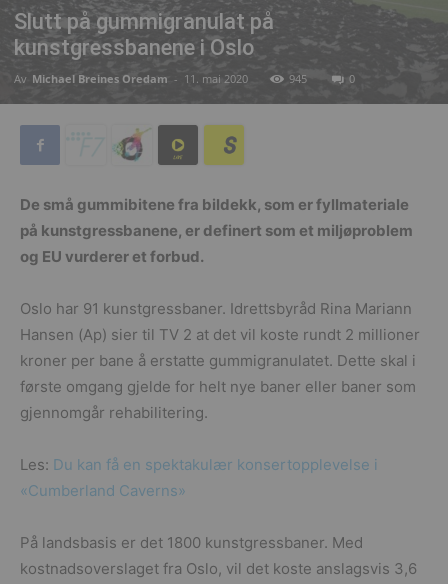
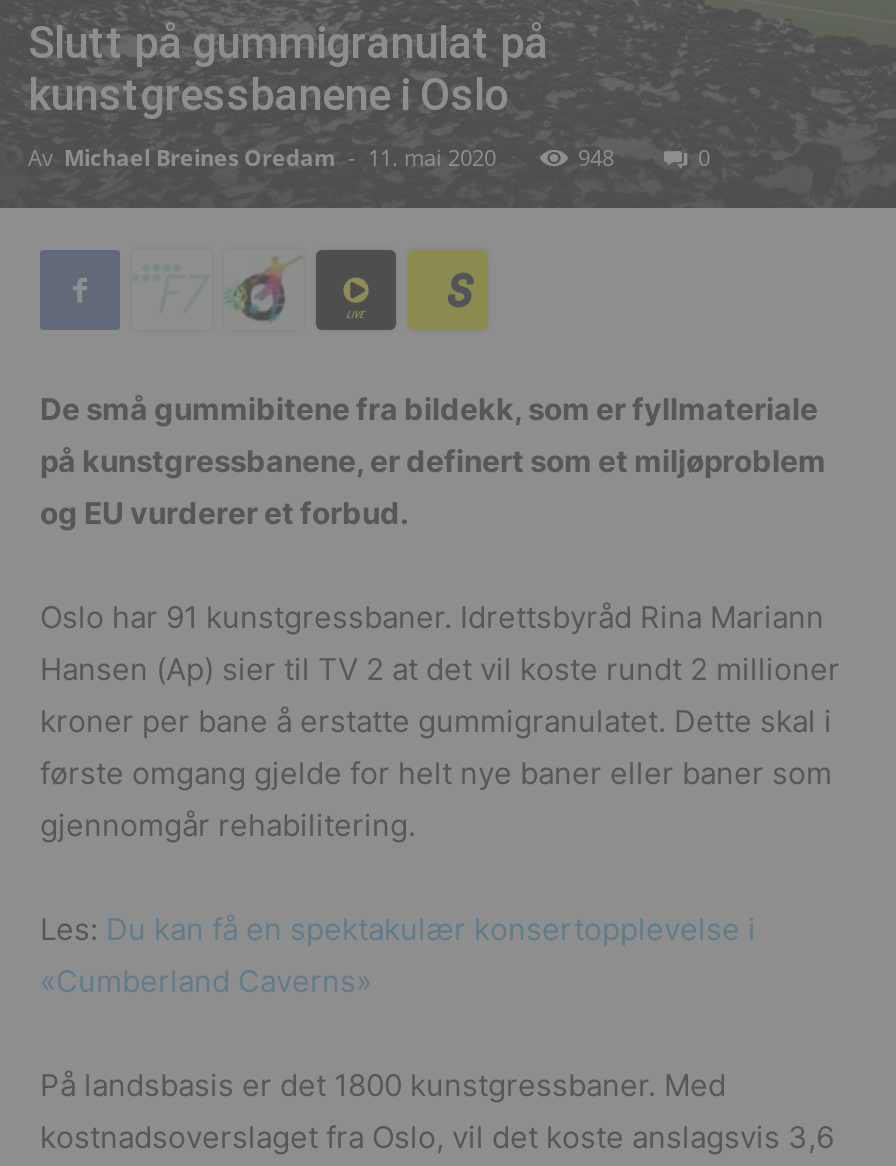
[289,71,307,86] 945 -> [578,143,614,173] 948

